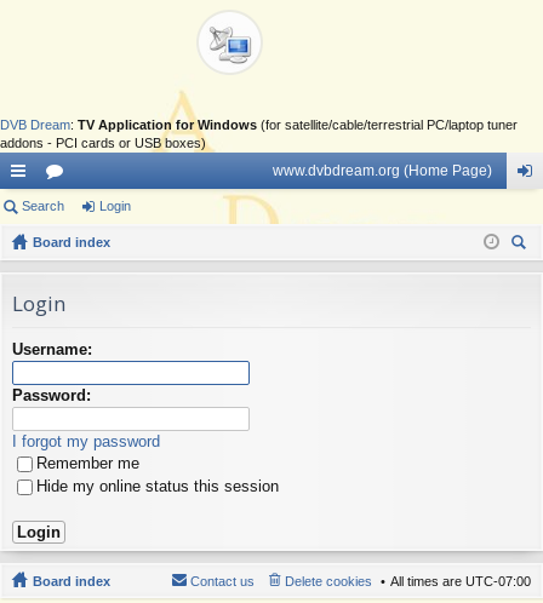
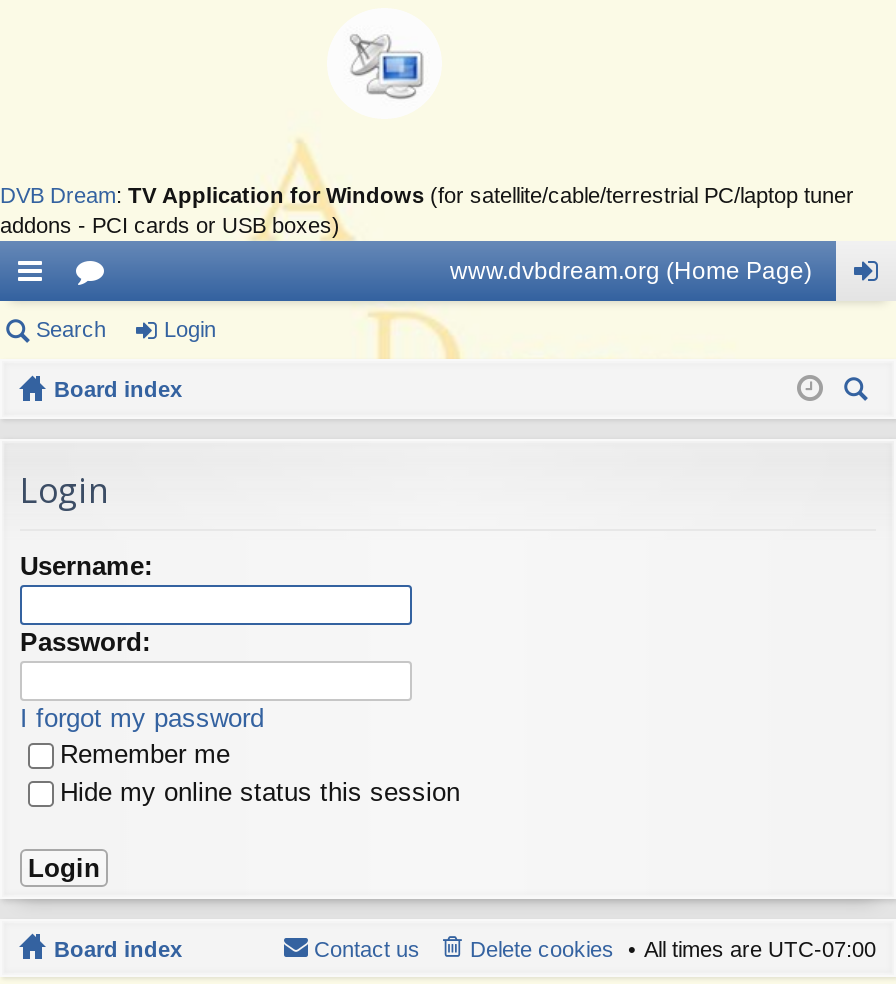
[213,30,264,75] [image] -> [354,37,424,101] [image]

